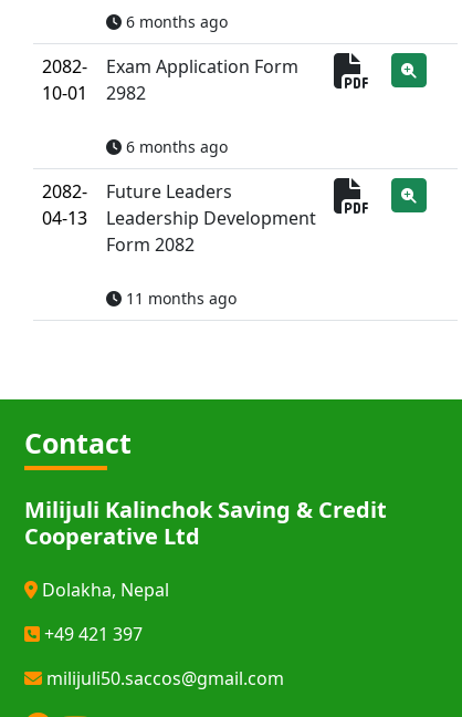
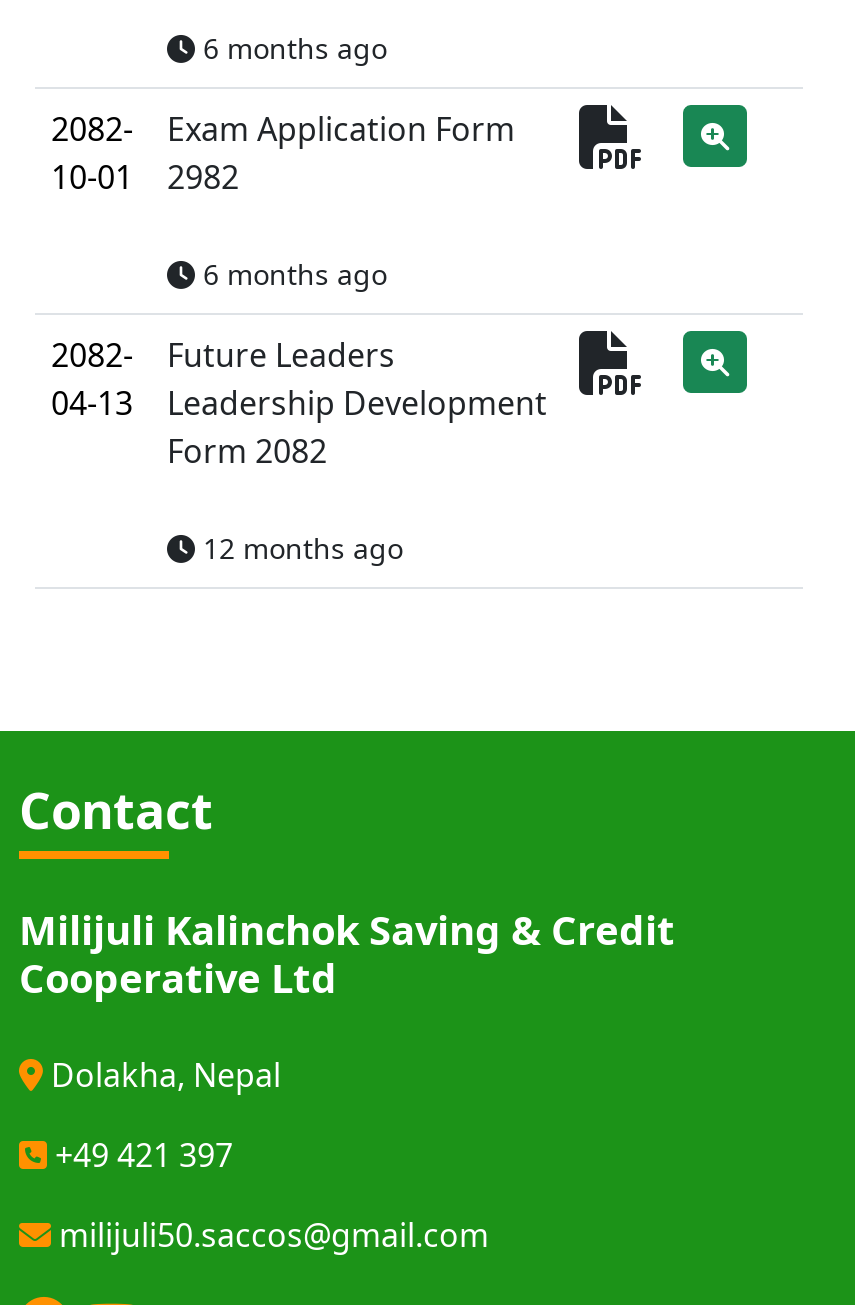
[126,287,237,308] 11 months ago -> [203,529,403,567] 12 months ago

